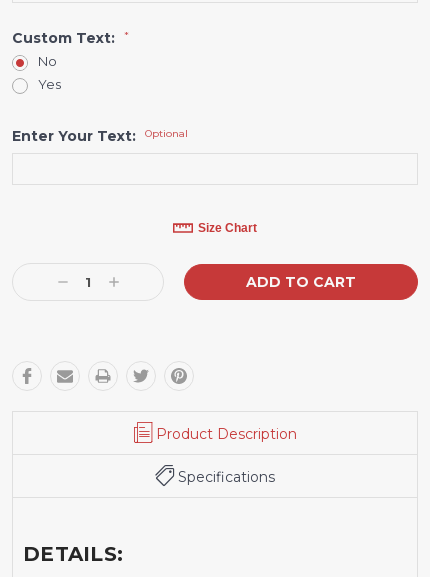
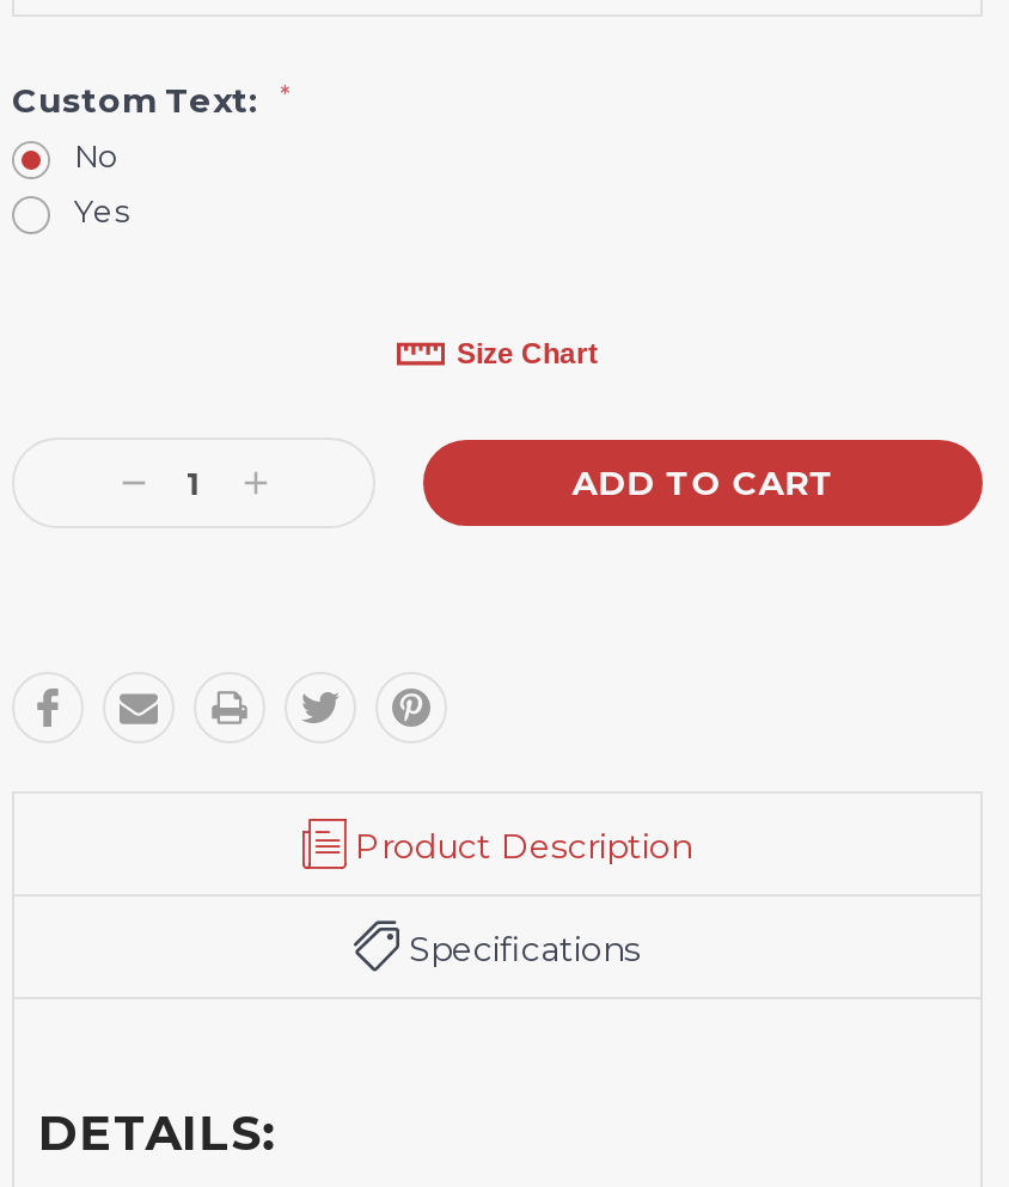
[12,127,188,145] Enter Your Text: Optional -> none

